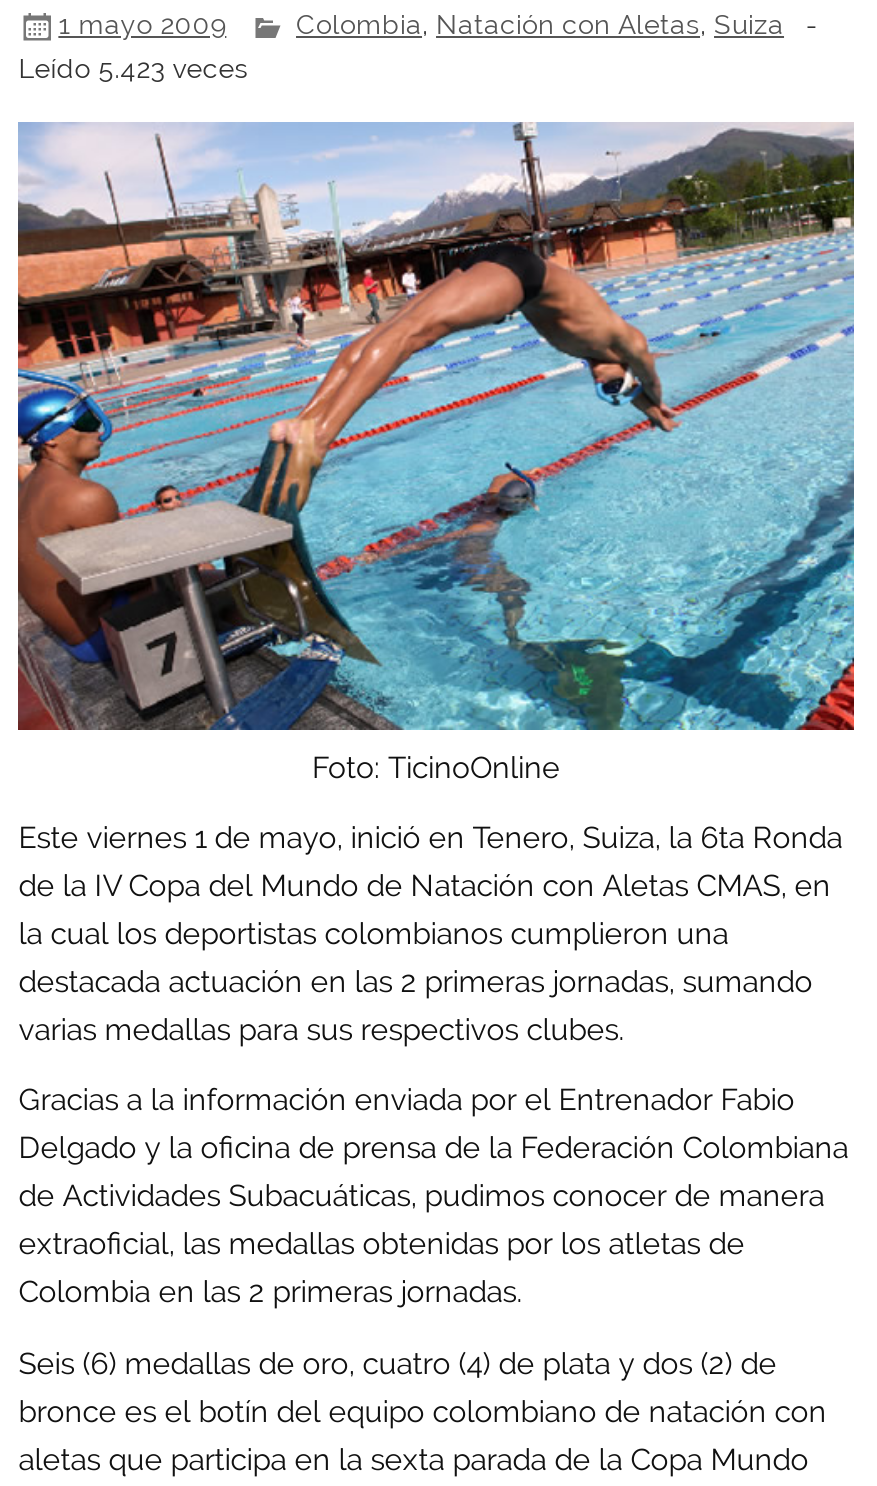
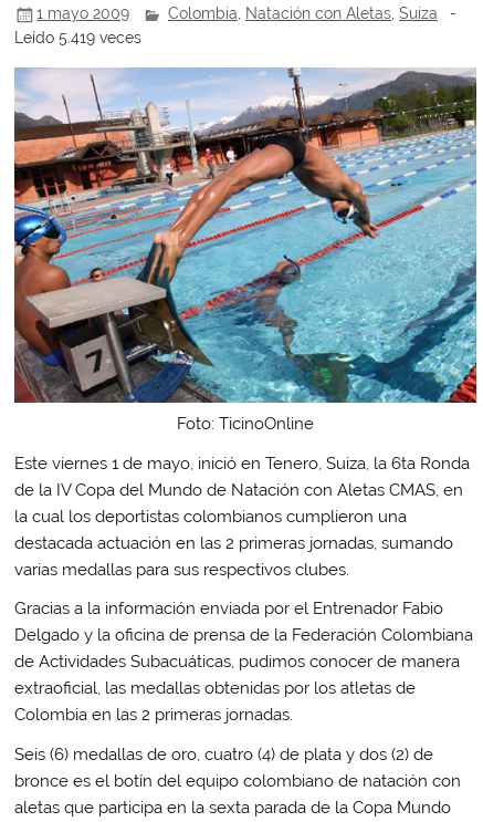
[18,51,248,83] Leído 5.423 veces -> [15,28,142,46] Leído 5.419 veces

